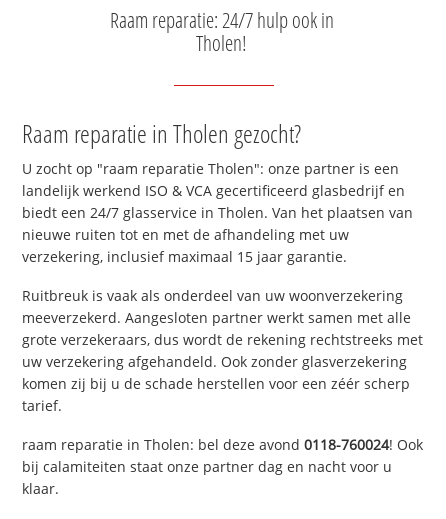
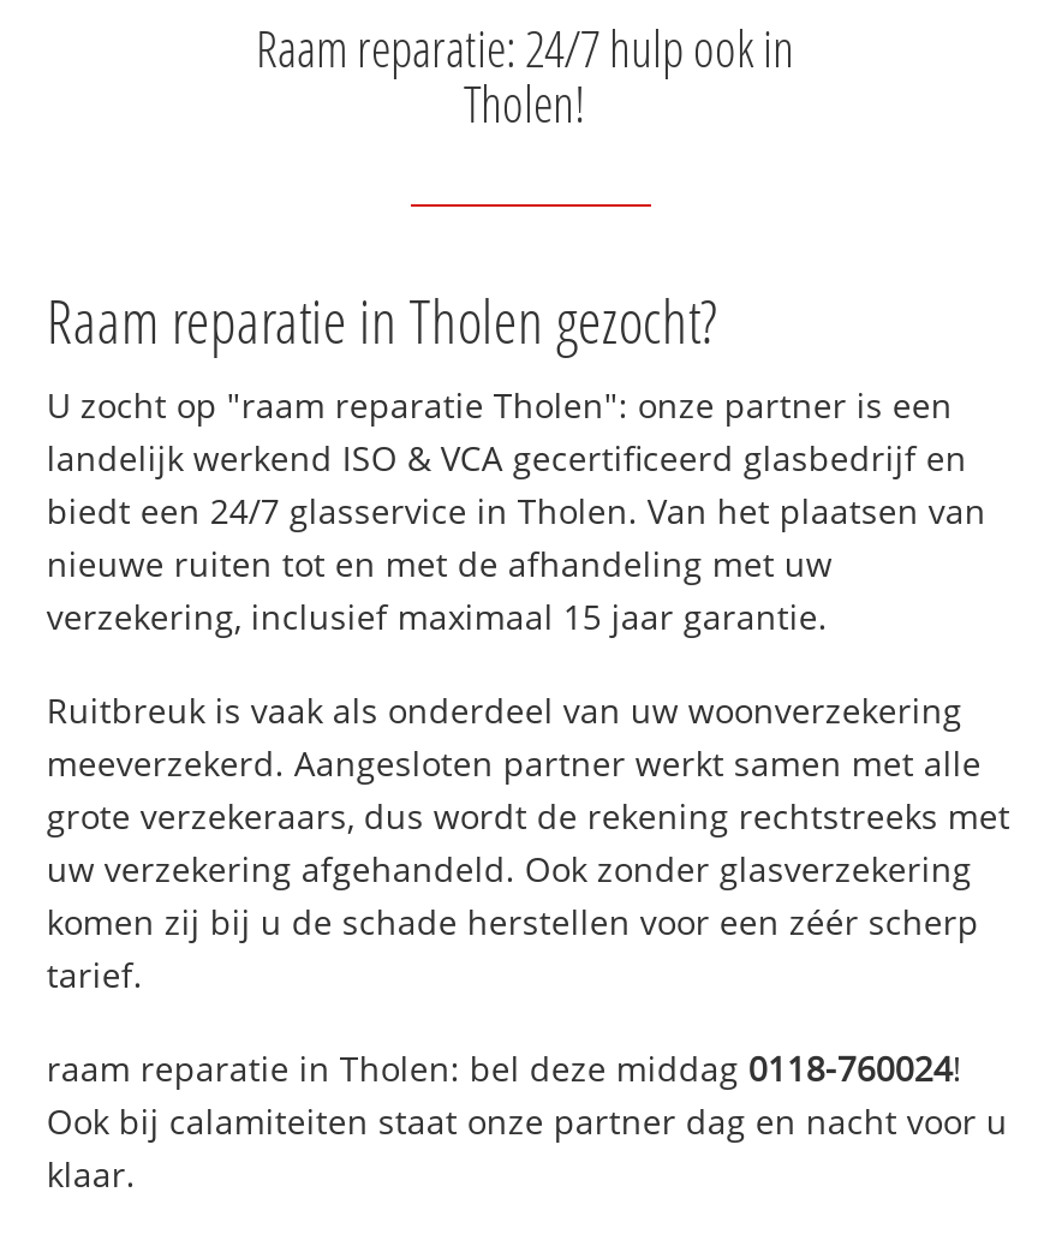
[22,435,423,476] raam reparatie in Tholen: bel deze avond 0118-760024! Ook | bij calamiteiten staat onze partner dag en nacht voor u -> [47,1045,1008,1143] raam reparatie in Tholen: bel deze middag 0118-760024! | Ook bij calamiteiten staat onze partner dag en nacht voor u

